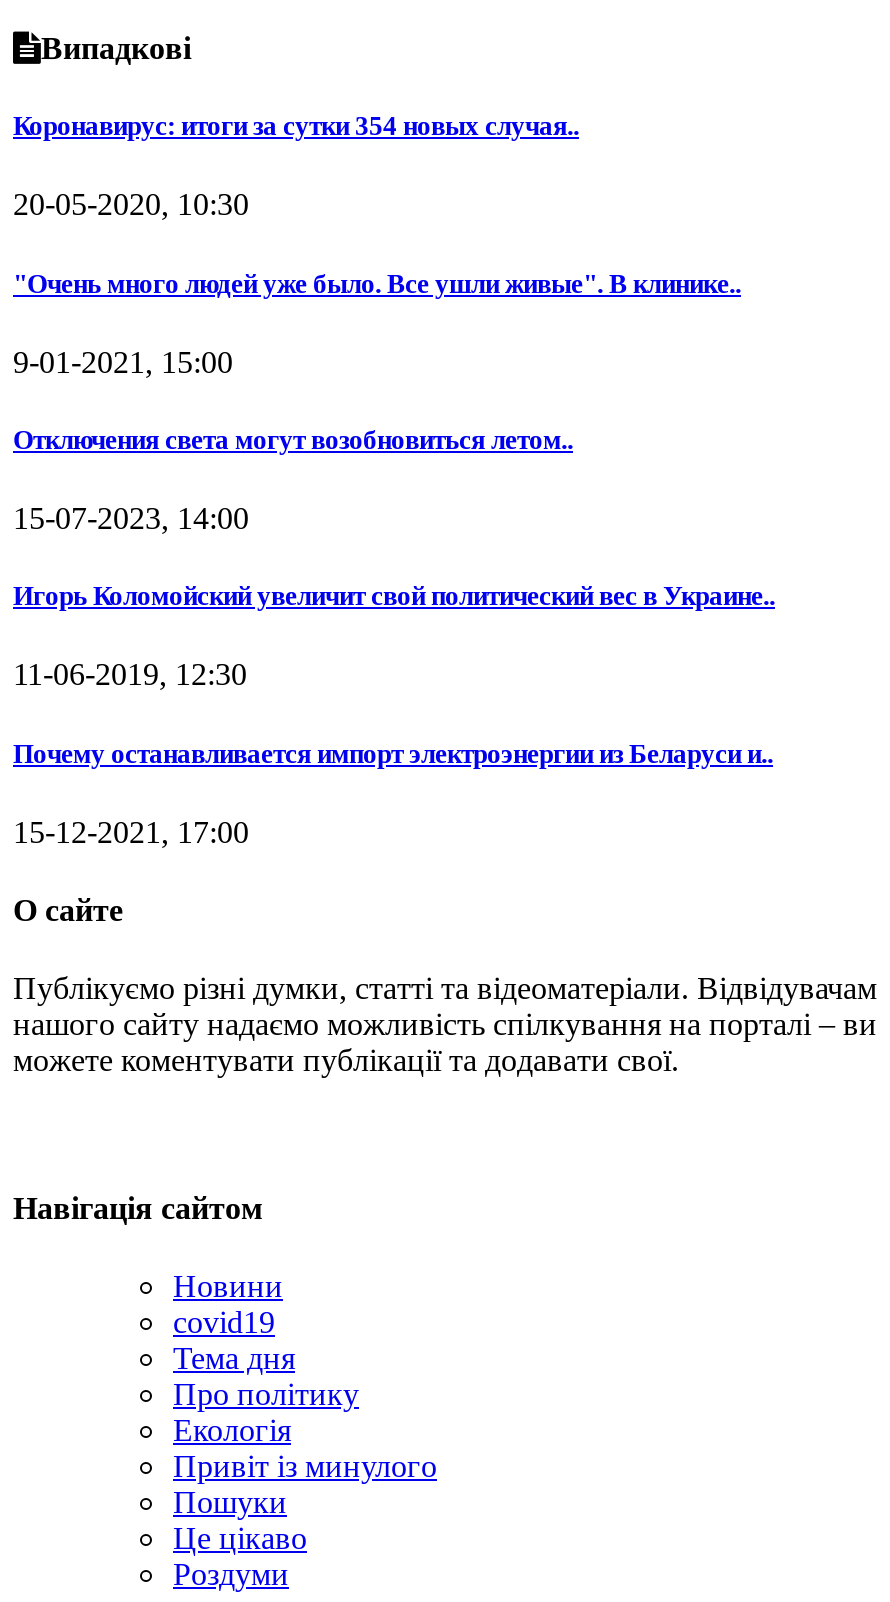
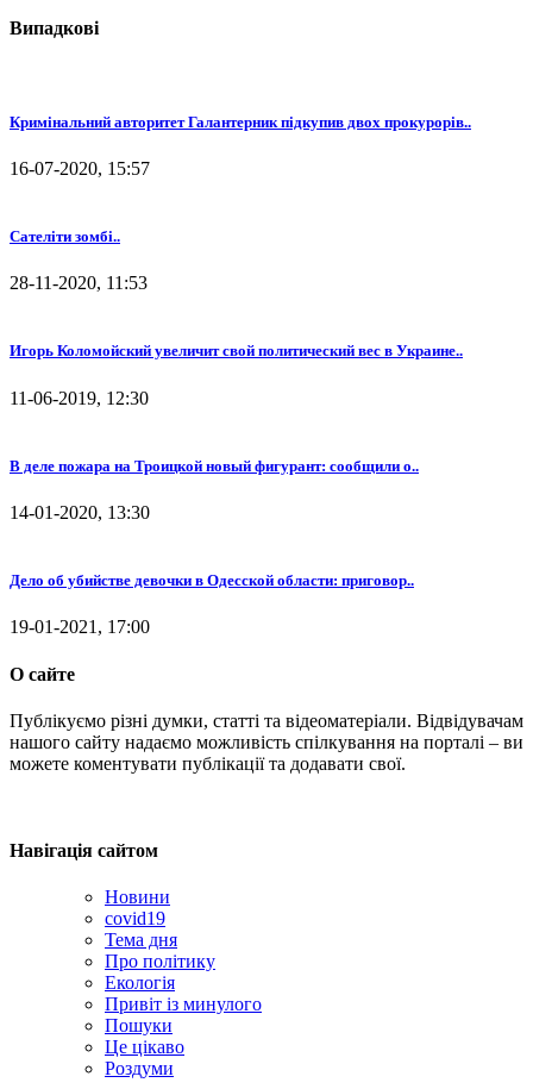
[13,111,741,535] Коронавирус: итоги за сутки 354 новых случая.. | 20-05-2020, 10:30 | "Очень много людей уже было. Все ушли живые". В клинике.. | 9-01-2021, 15:00 | Отключения света могут возобновиться летом.. | 15-07-2023, 14:00 -> [10,113,471,293] Кримінальний авторитет Галантерник підкупив двох прокурорів.. | 16-07-2020, 15:57 | Сателіти зомбі.. | 28-11-2020, 11:53
[13,738,773,848] Почему останавливается импорт электроэнергии из Беларуси и.. | 15-12-2021, 17:00 -> [10,457,419,637] В деле пожара на Троицкой новый фигурант: сообщили о.. | 14-01-2020, 13:30 | Дело об убийстве девочки в Одесской области: приговор.. | 19-01-2021, 17:00

